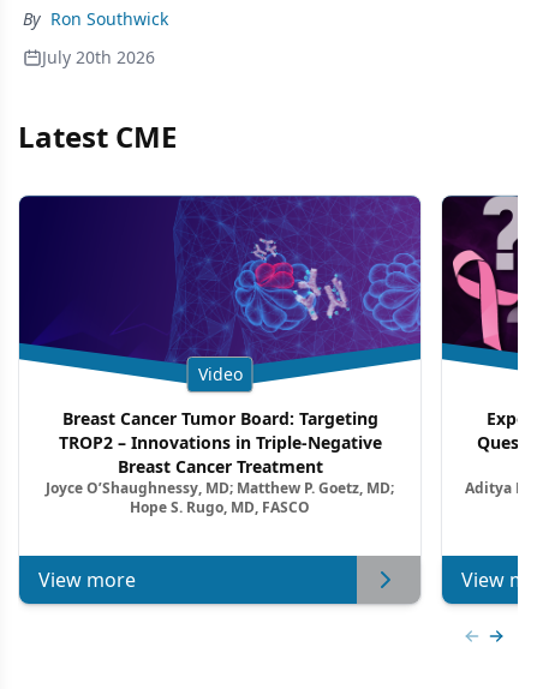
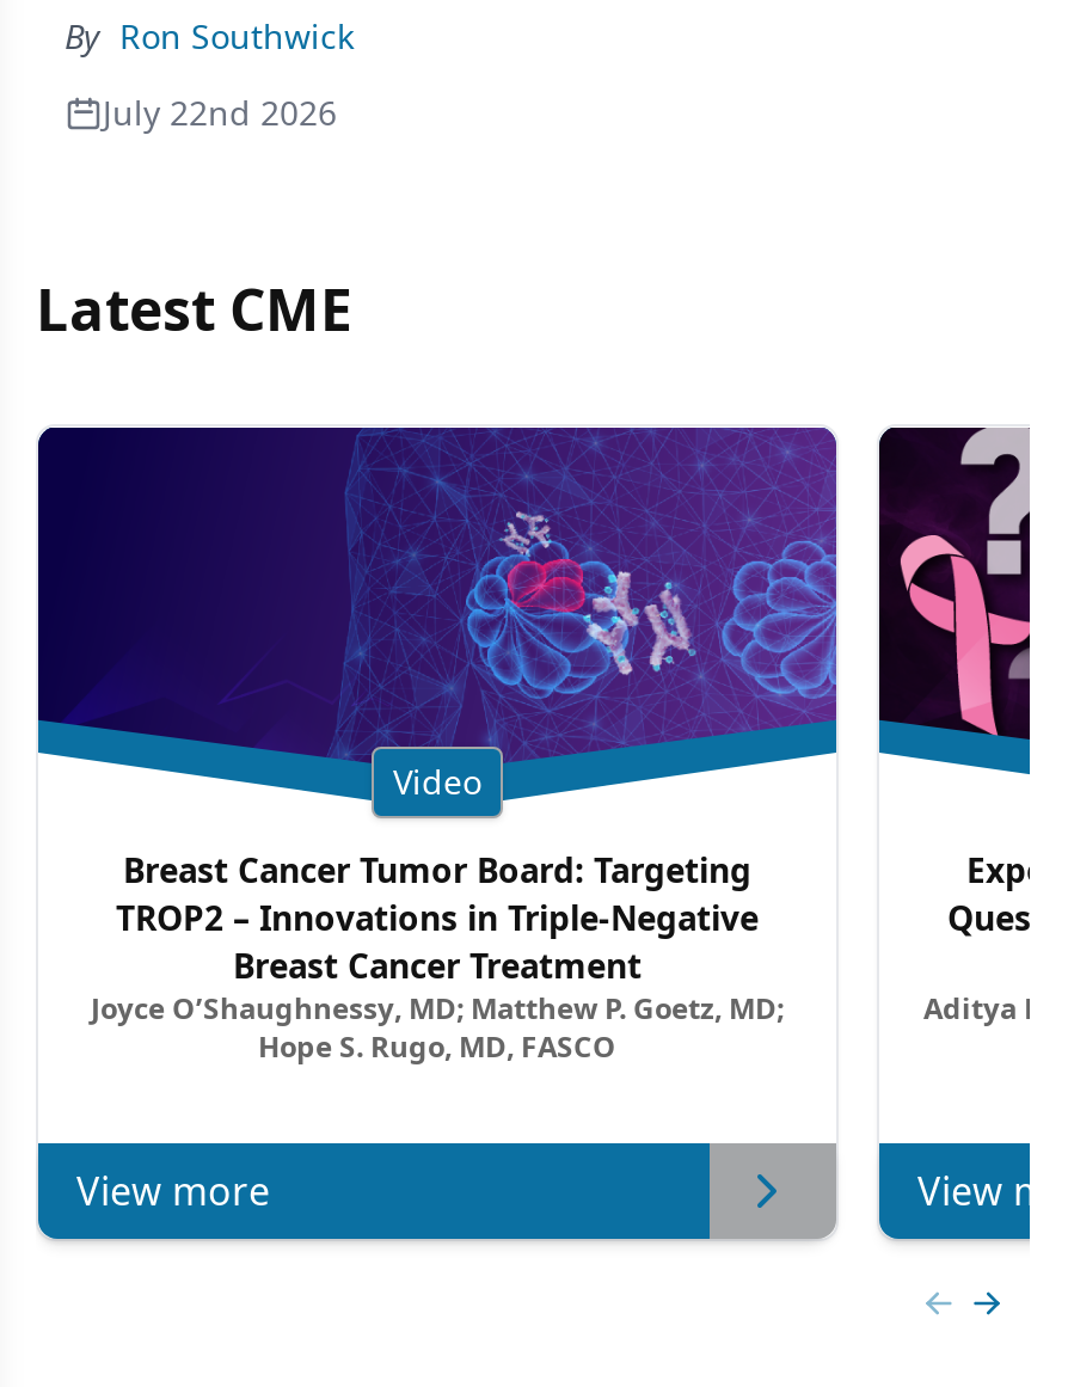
[42,46,155,69] July 20th 2026 -> [103,90,337,136] July 22nd 2026

